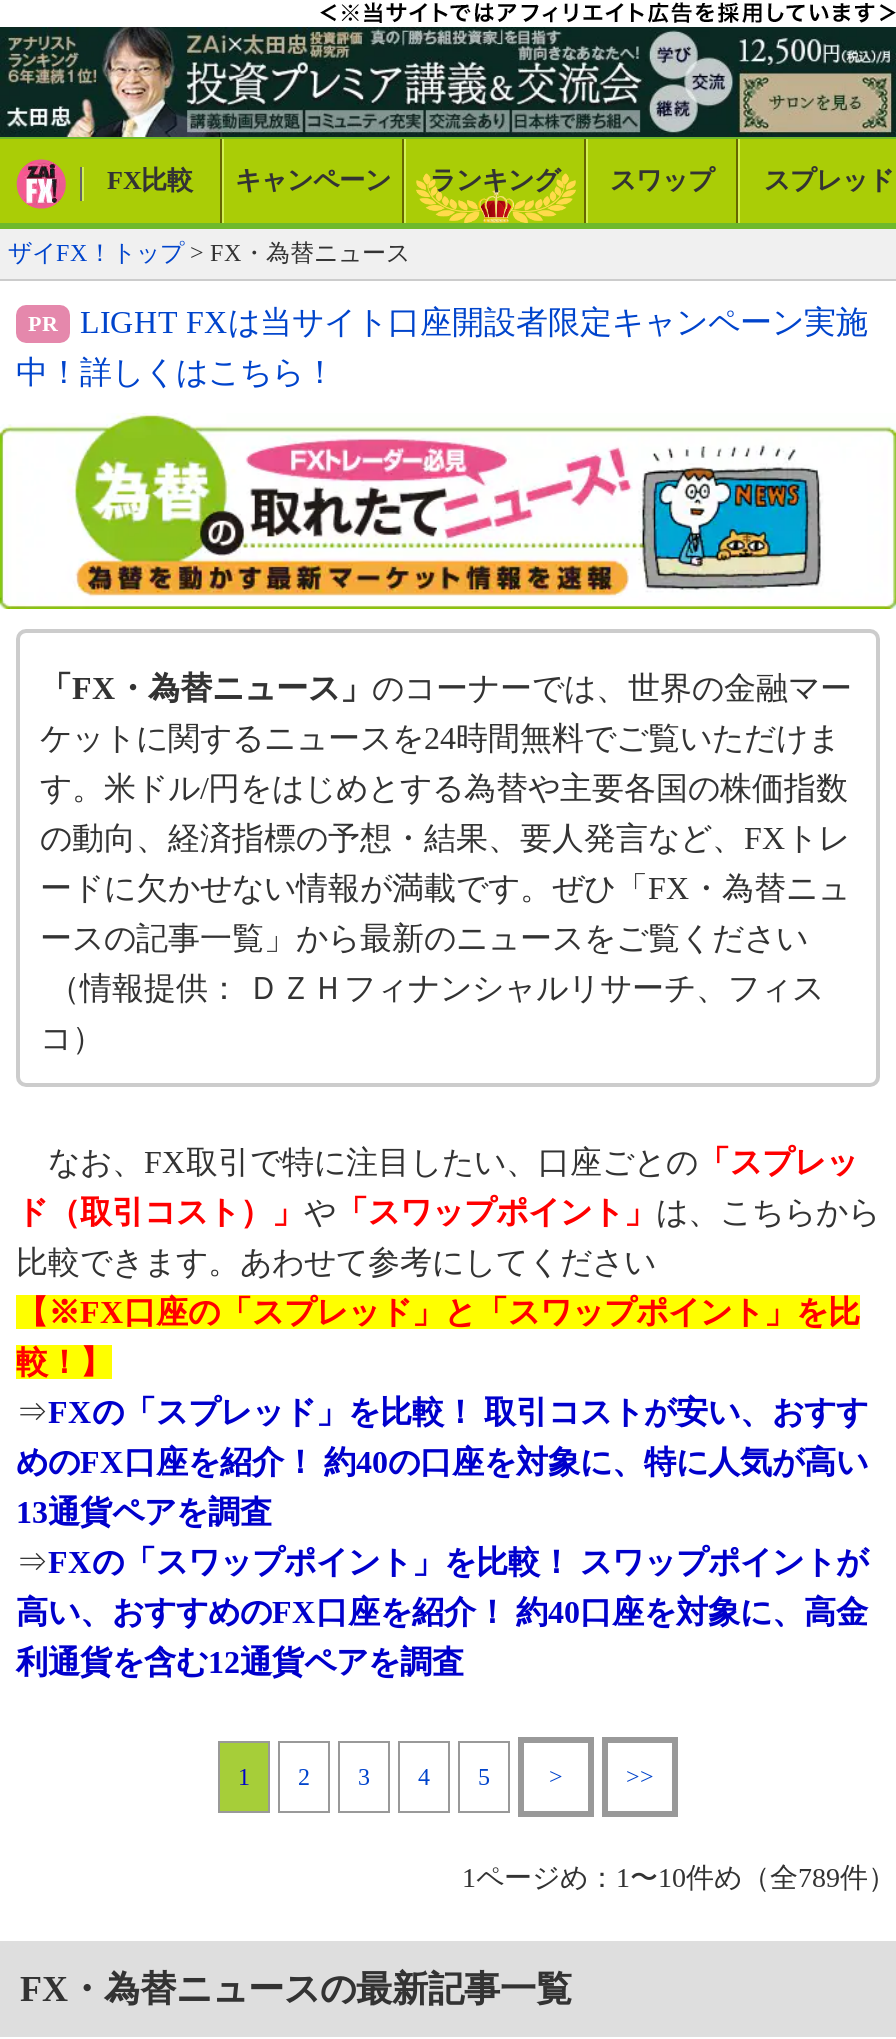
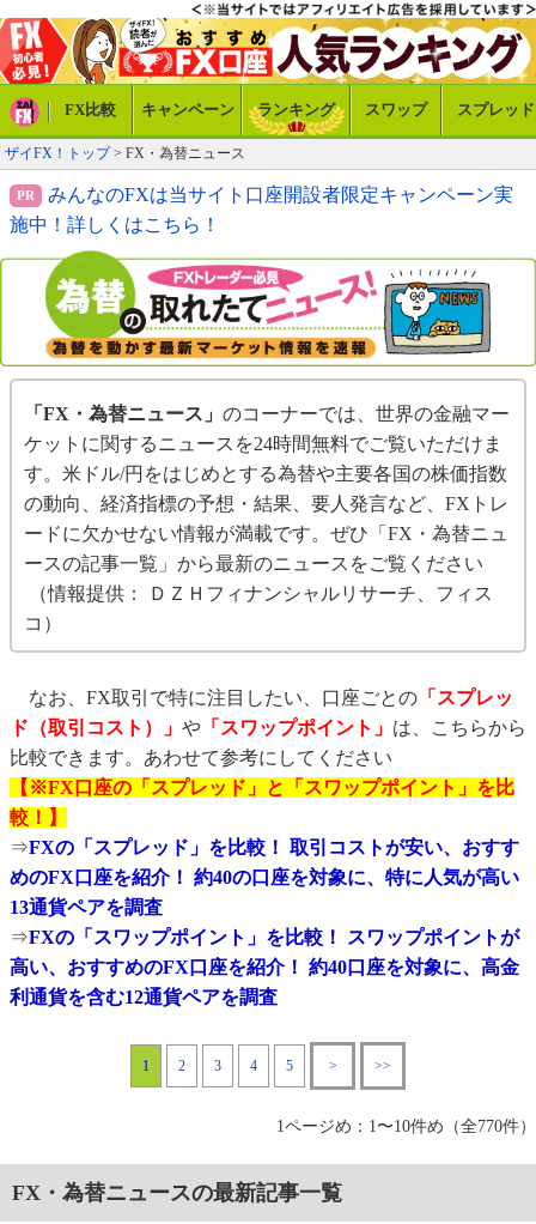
[6,25,890,139] [image] -> [4,17,532,85] [image]
[80,306,868,340] LIGHT FXは当サイト口座開設者限定キャンペーン実施 -> [48,185,513,205] みんなのFXは当サイト口座開設者限定キャンペーン実
[16,356,336,390] 中！詳しくはこちら！ -> [10,215,220,235] 施中！詳しくはこちら！
[462,1864,896,1894] 1ページめ：1〜10件め（全789件） -> [276,1118,536,1136] 1ページめ：1〜10件め（全770件）

